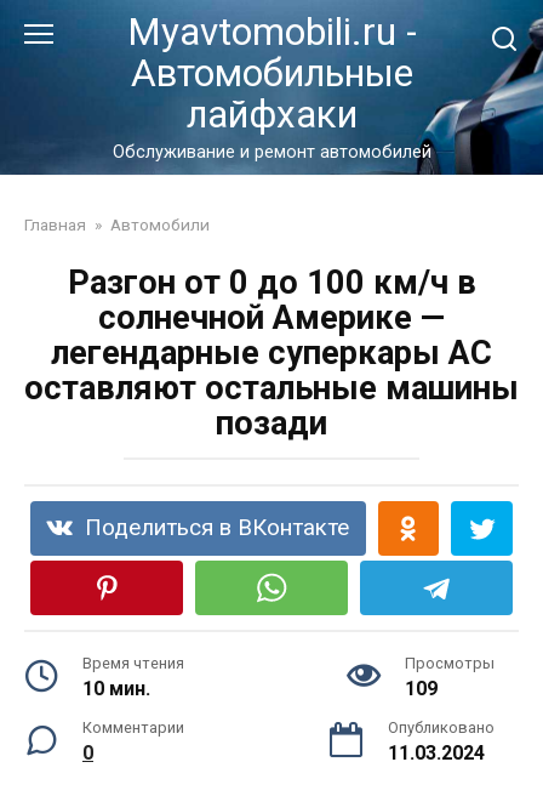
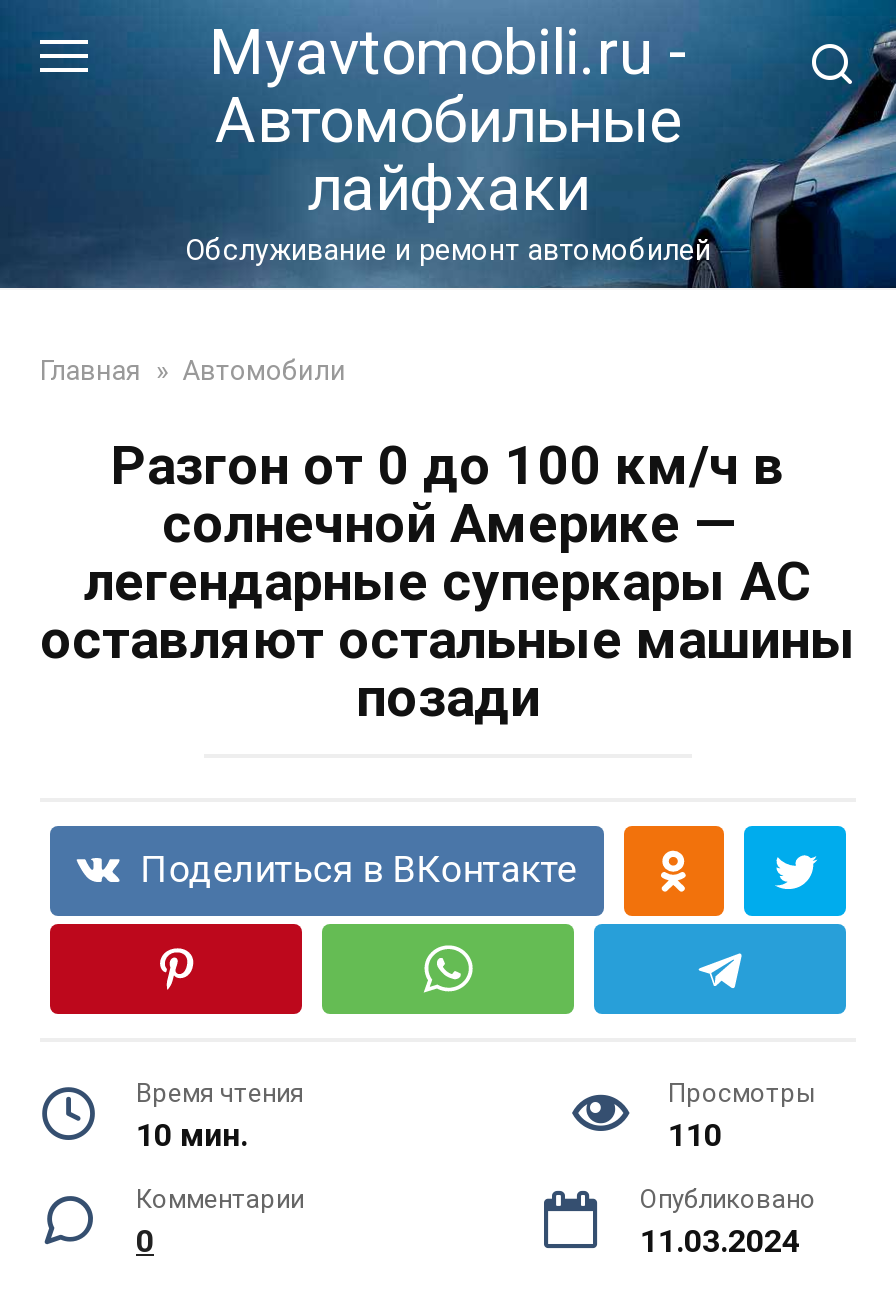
[405,677,438,700] 109 -> [668,1116,722,1154] 110

